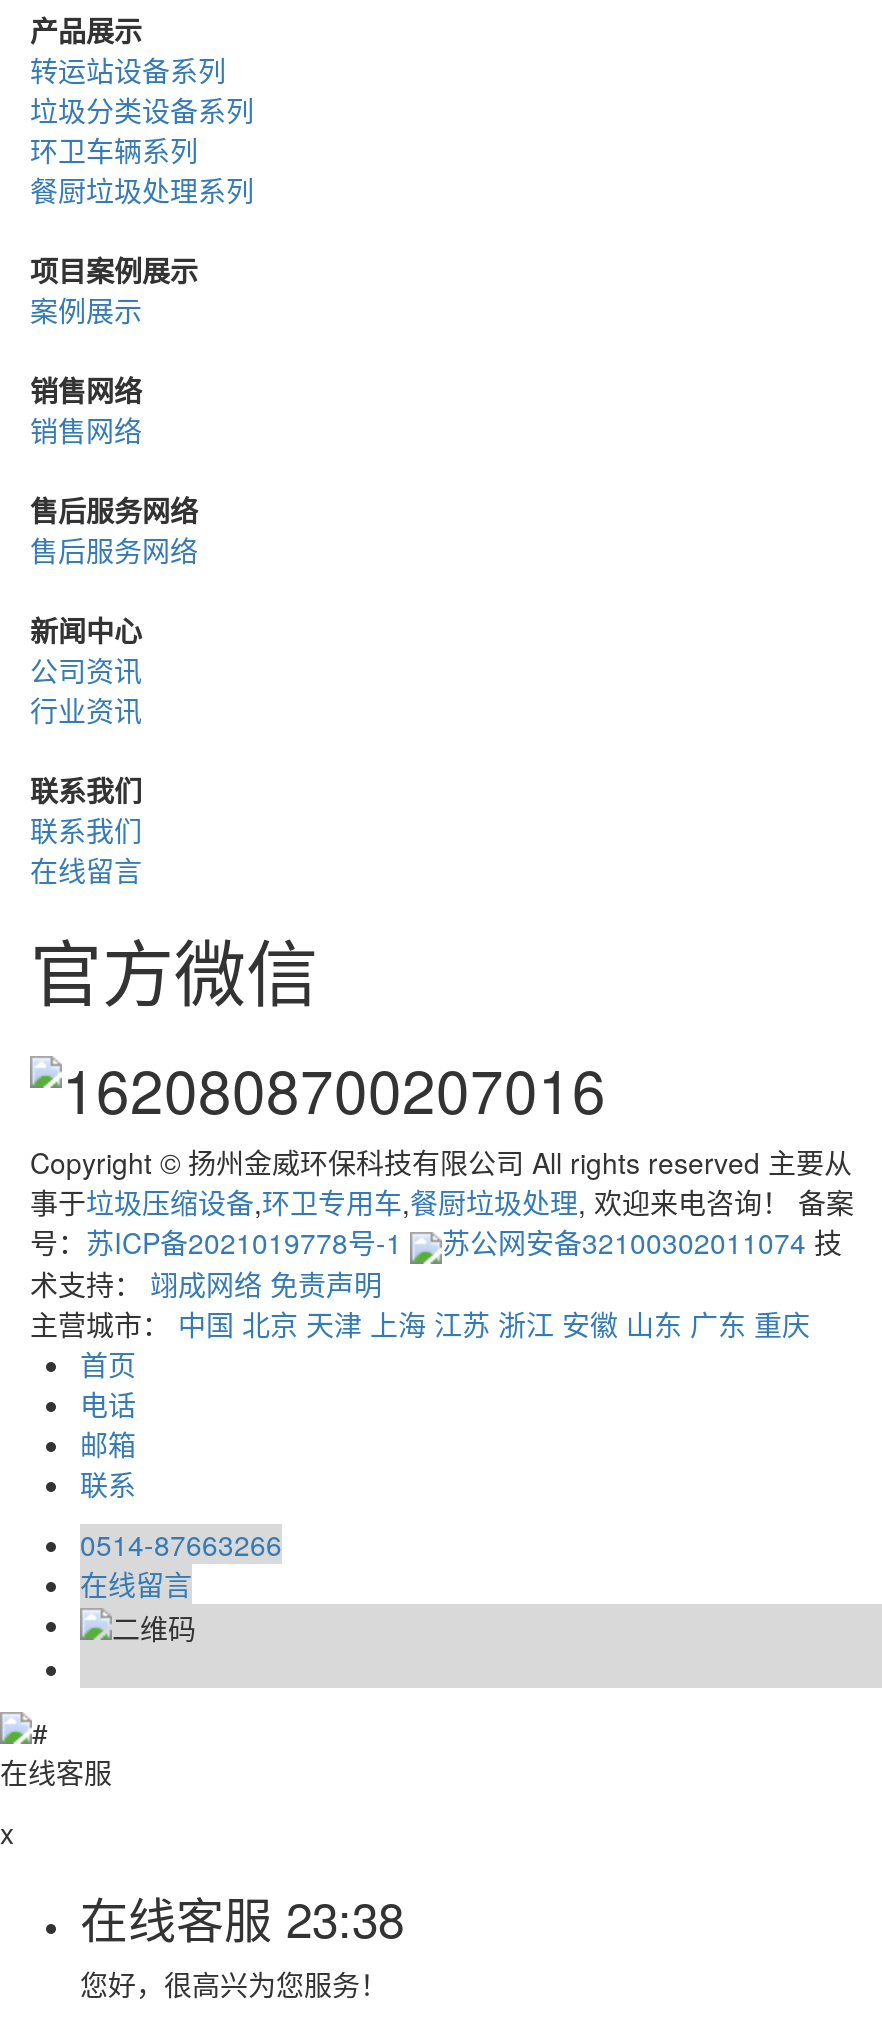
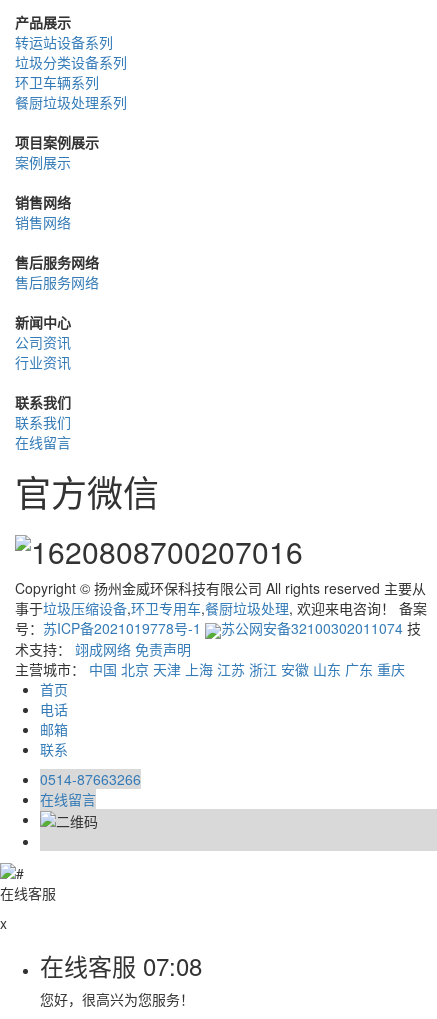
[80,1883,404,1953] 在线客服23:38 -> [40,948,202,983] 在线客服07:08

